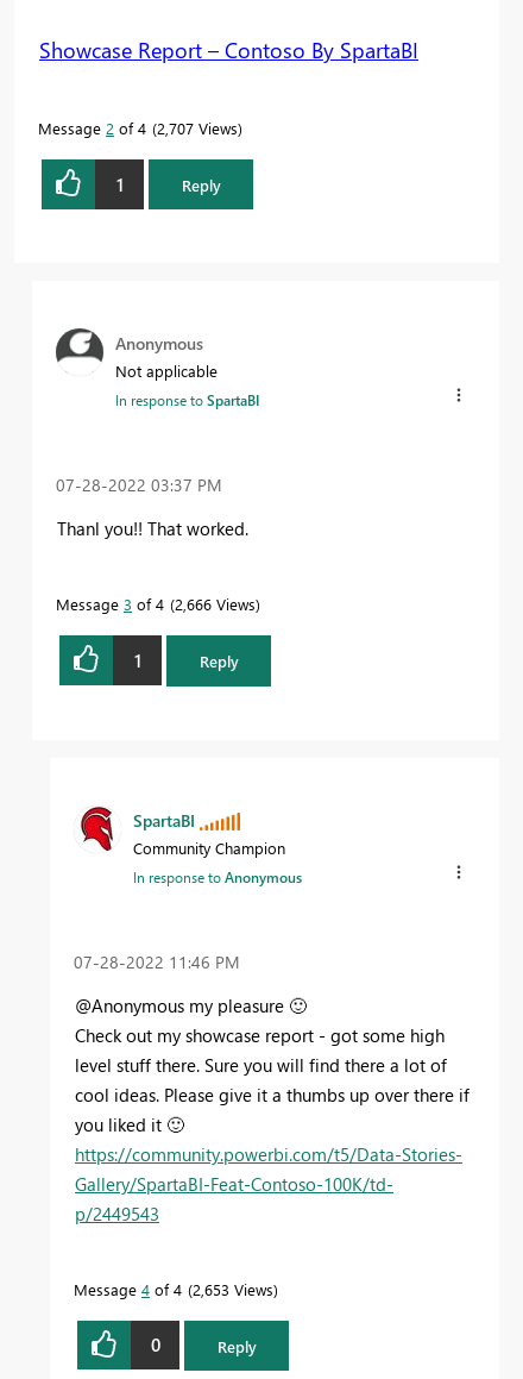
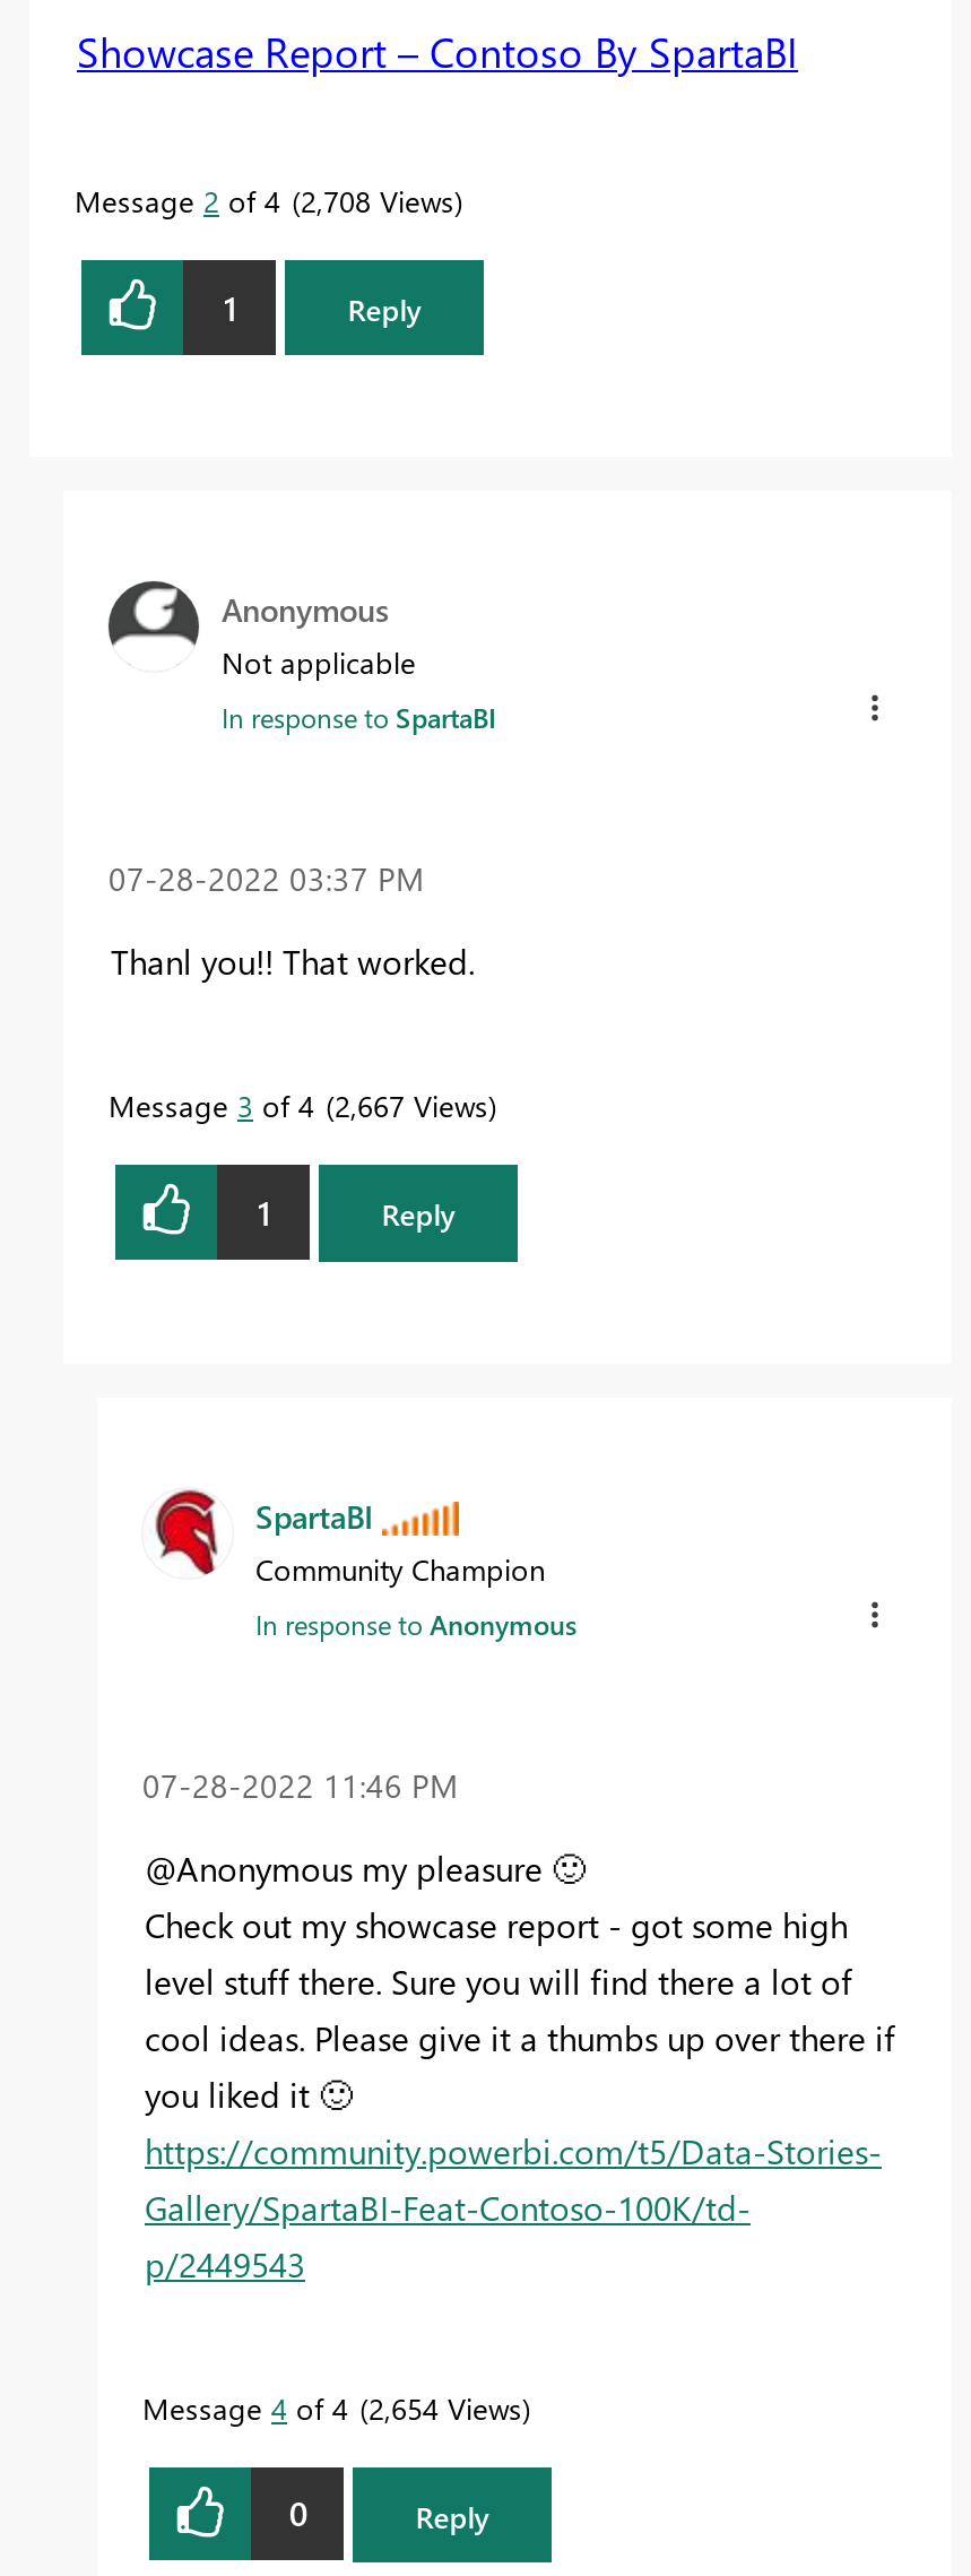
[38,118,238,138] Message 2 of 4 2,707 Views -> [75,181,454,219] Message 2 of 4 2,708 Views
[56,594,256,615] Message 3 of 4 2,666 Views -> [109,1087,488,1125] Message 3 of 4 2,667 Views
[74,1279,273,1299] Message 4 of 4 2,653 Views -> [142,2388,522,2427] Message 4 of 4 2,654 Views

